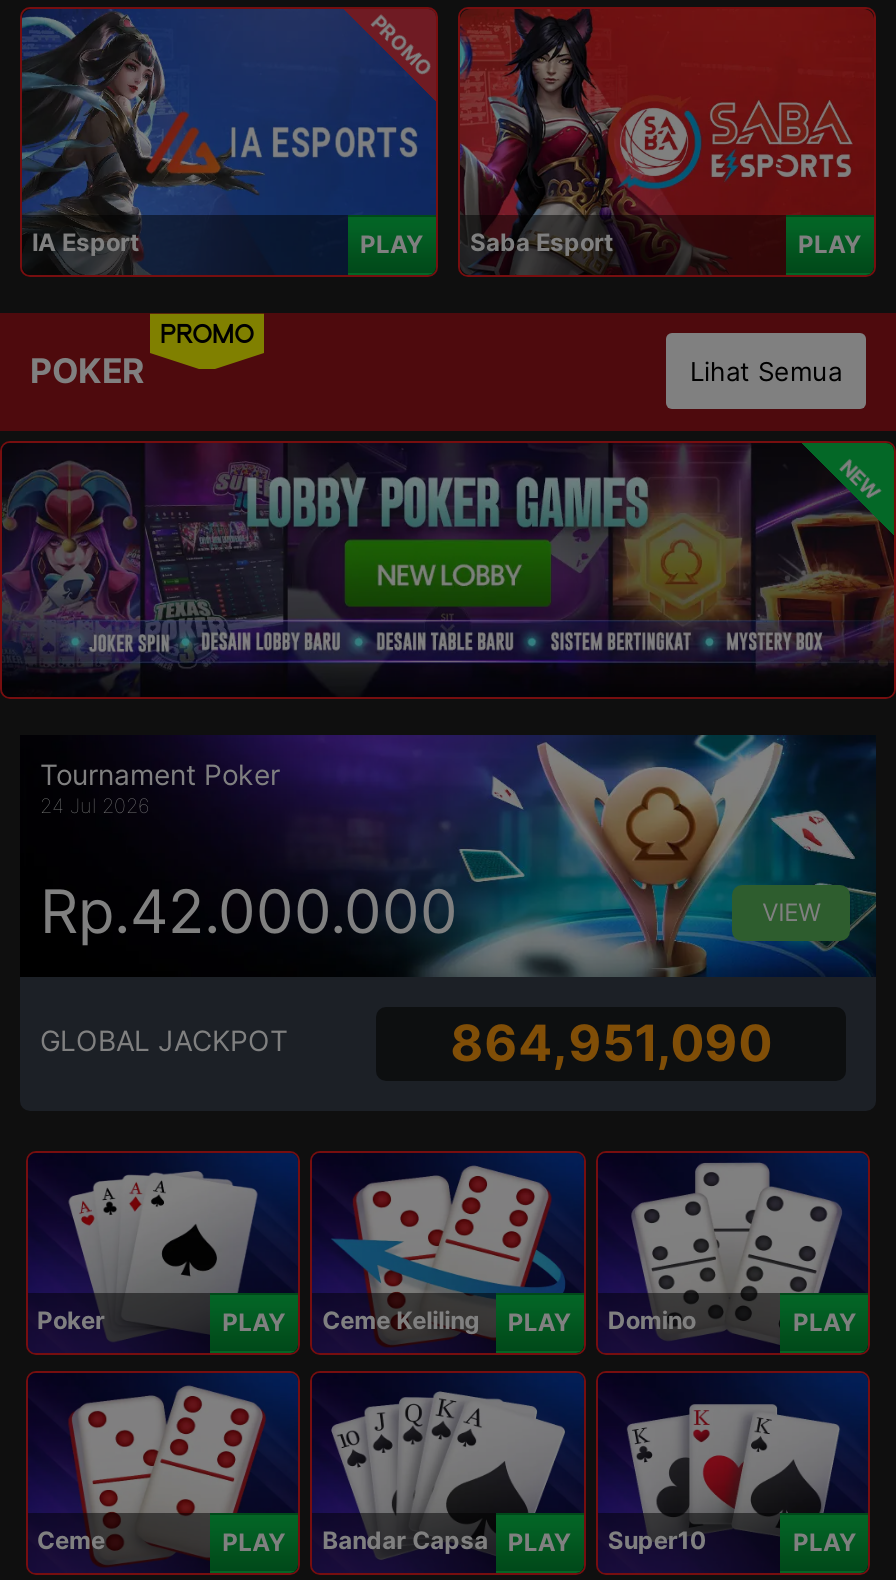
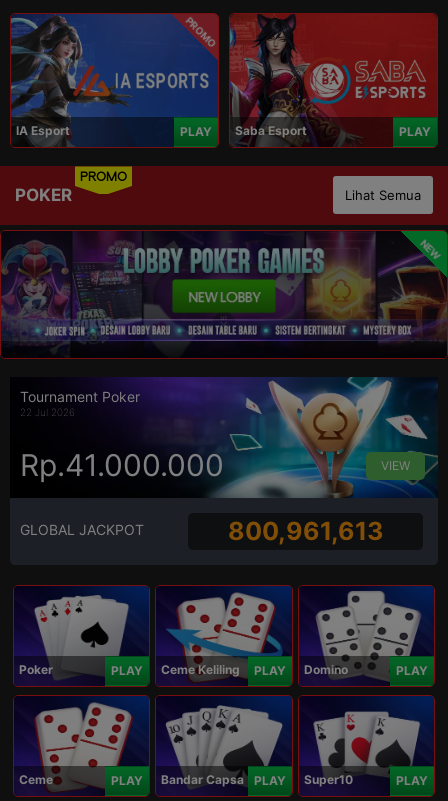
[40,793,150,817] 24 Jul 2026 -> [20,406,75,418] 22 Jul 2026
[40,875,458,947] Rp.42.000.000 -> [20,447,224,483] Rp.41.000.000
[450,1014,772,1074] 864,951,090 -> [228,516,383,546] 800,961,613

